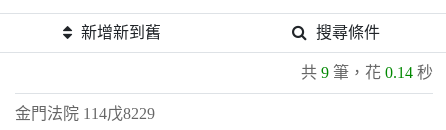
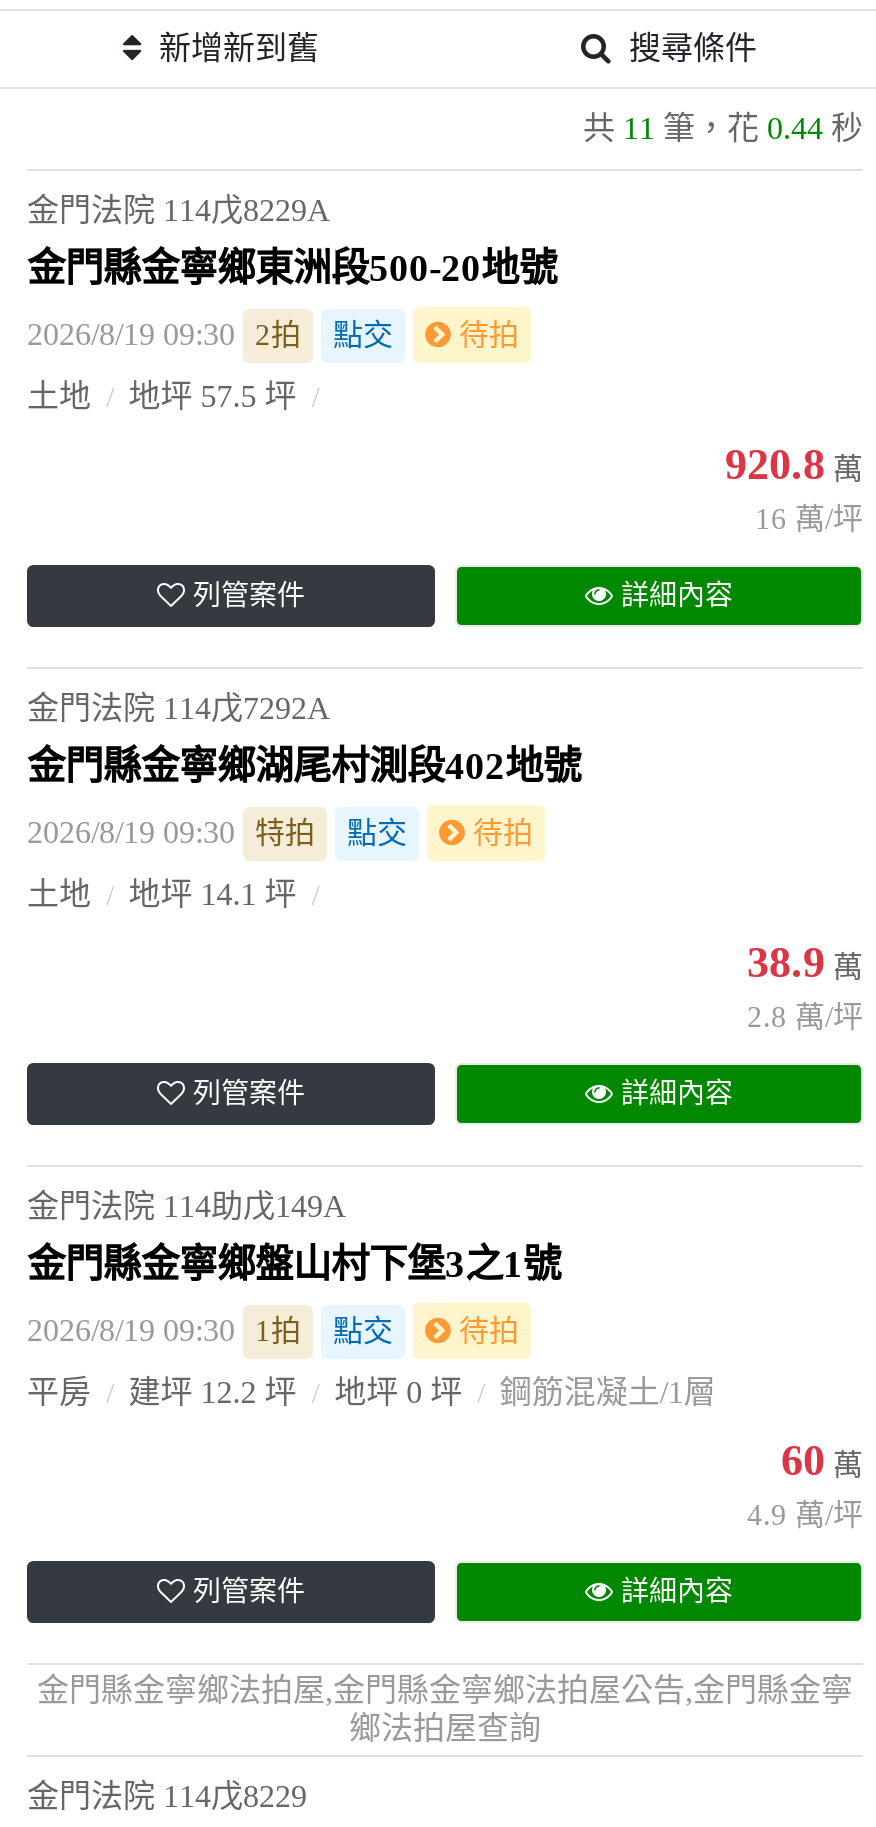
[301,64,433,81] 共 9 筆，花 0.14 秒 -> [27,111,863,1745] 共 11 筆，花 0.44 秒 | 金門法院 114戊8229A | 金門縣金寧鄉東洲段500-20地號 | 2026/8/19 09:30 | 2拍 | 點交 | 待拍 | 土地 | 地坪 57.5 坪 | 920.8 萬 | 16 萬/坪 | 列管案件 | 詳細內容 | 金門法院 114戊7292A | 金門縣金寧鄉湖尾村測段402地號 | 2026/8/19 09:30 | 特拍 | 點交 | 待拍 | 土地 | 地坪 14.1 坪 | 38.9 萬 | 2.8 萬/坪 | 列管案件 | 詳細內容 | 金門法院 114助戊149A | 金門縣金寧鄉盤山村下堡3之1號 | 2026/8/19 09:30 | 1拍 | 點交 | 待拍 | 平房 | 建坪 12.2 坪 | 地坪 0 坪 | 鋼筋混凝土/1層 | 60 萬 | 4.9 萬/坪 | 列管案件 | 詳細內容 | 金門縣金寧鄉法拍屋,金門縣金寧鄉法拍屋公告,金門縣金寧 | 鄉法拍屋查詢

